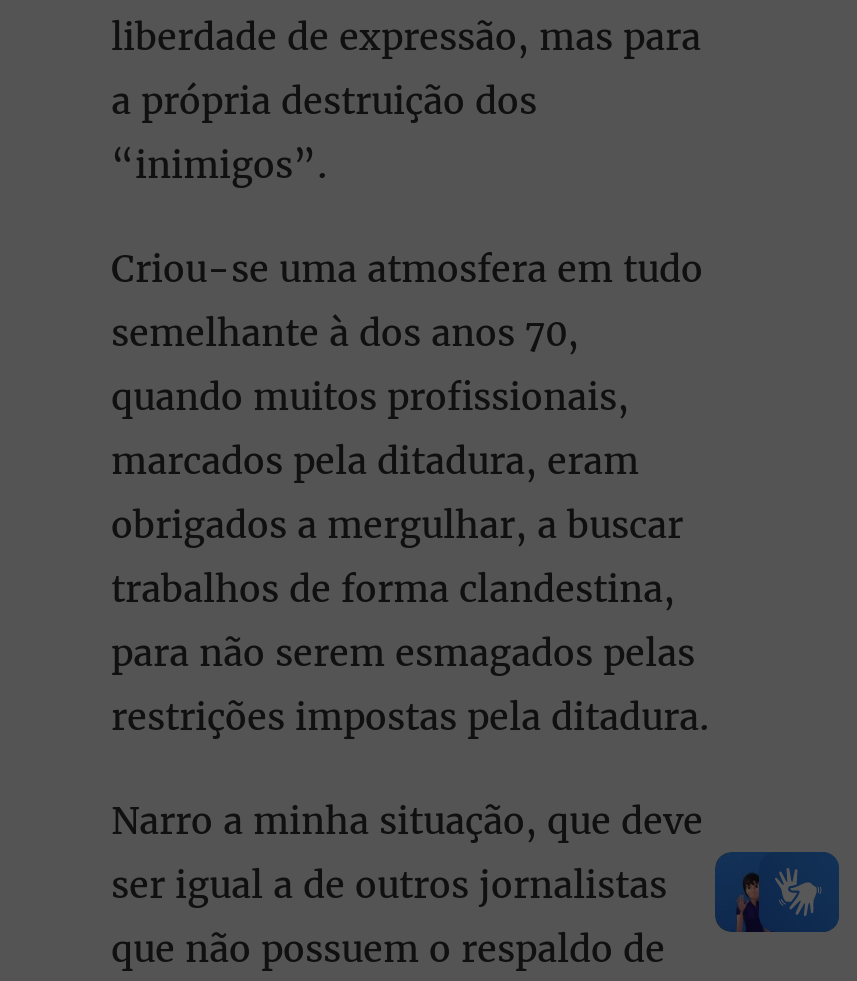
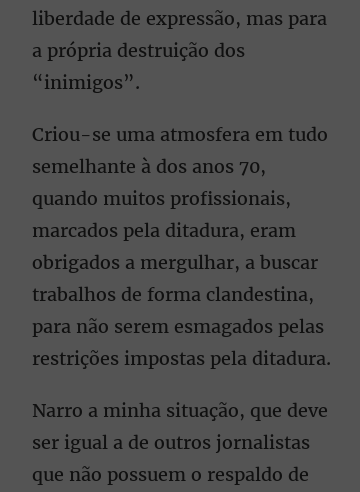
[713,850,841,934] [image] -> none

